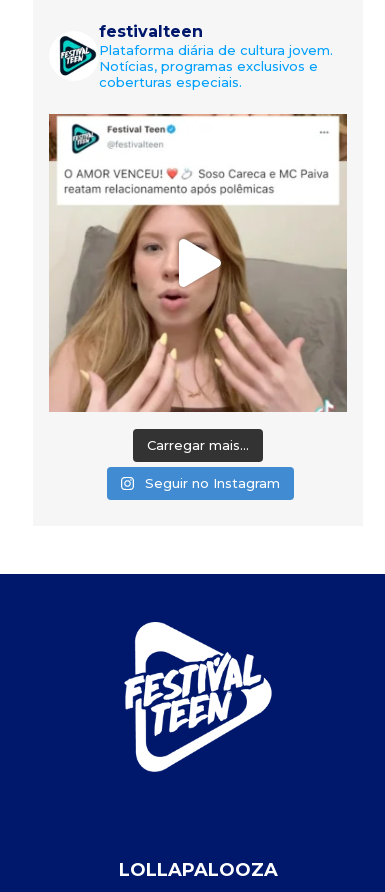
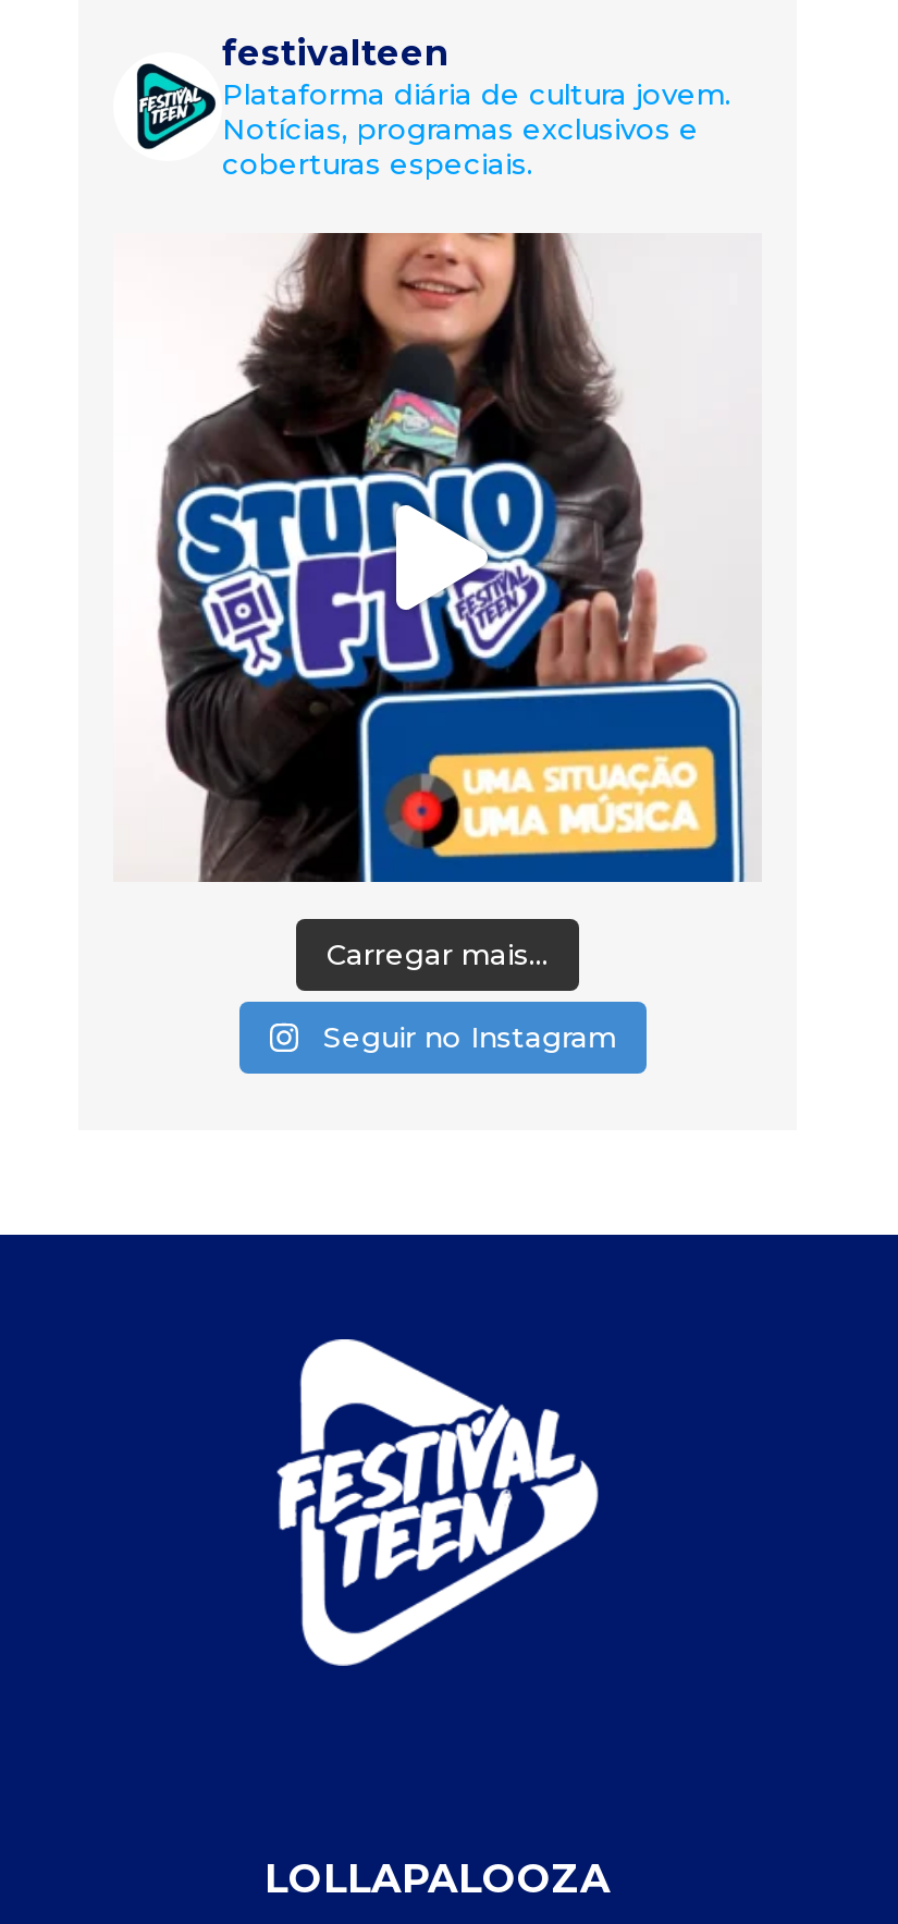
[48,113,348,413] [image] -> [113,230,762,885] [image]

